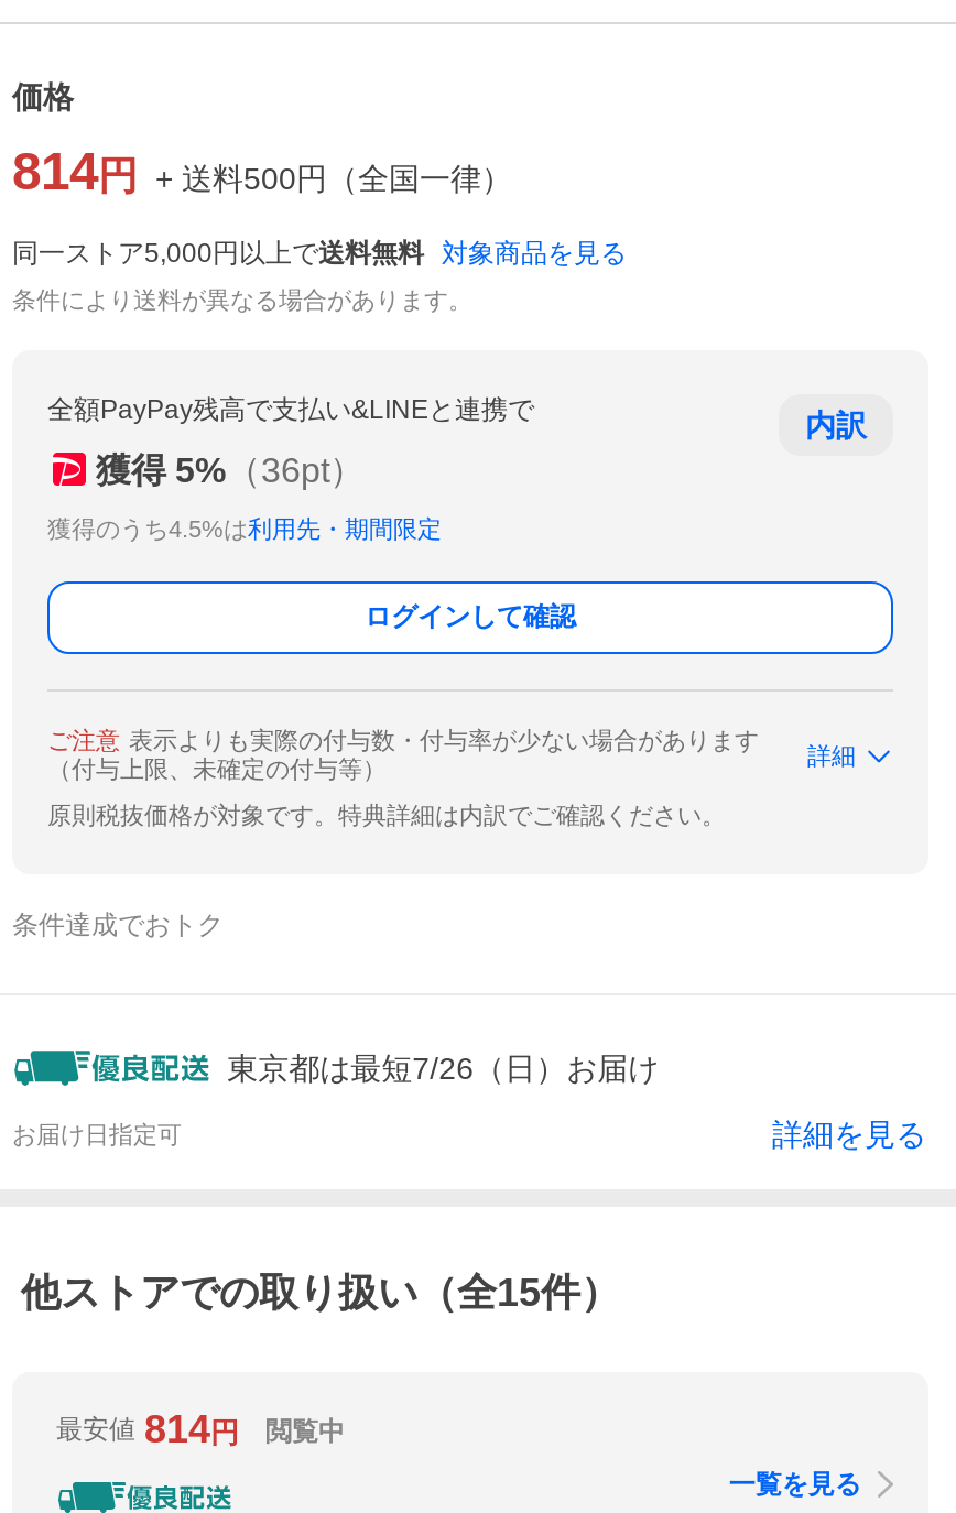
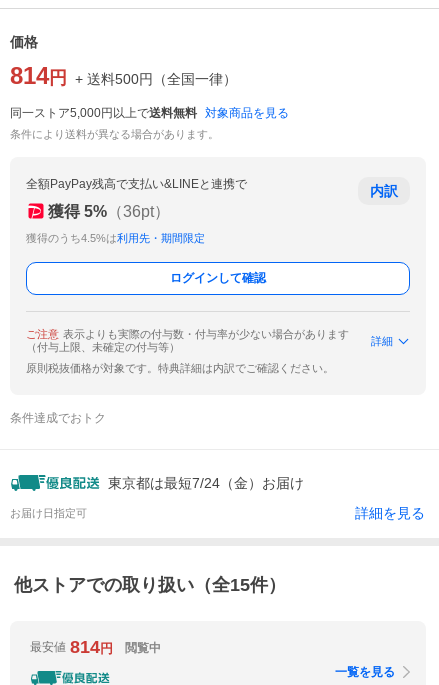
[227,1051,659,1086] 東京都は最短7/26（日）お届け -> [108,475,304,491] 東京都は最短7/24（金）お届け

